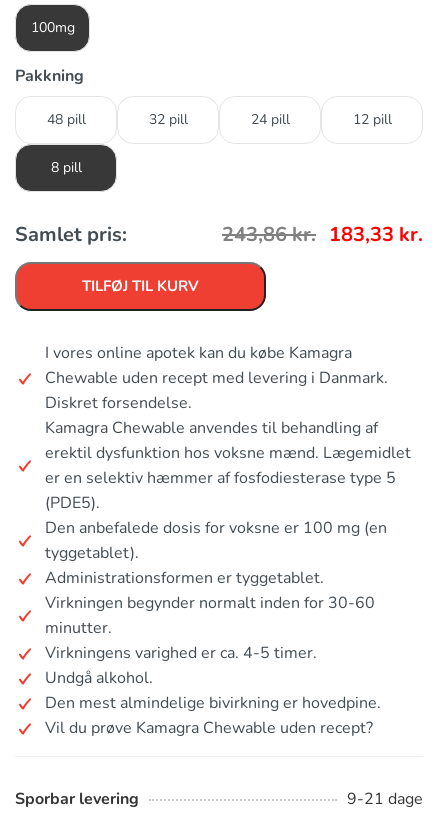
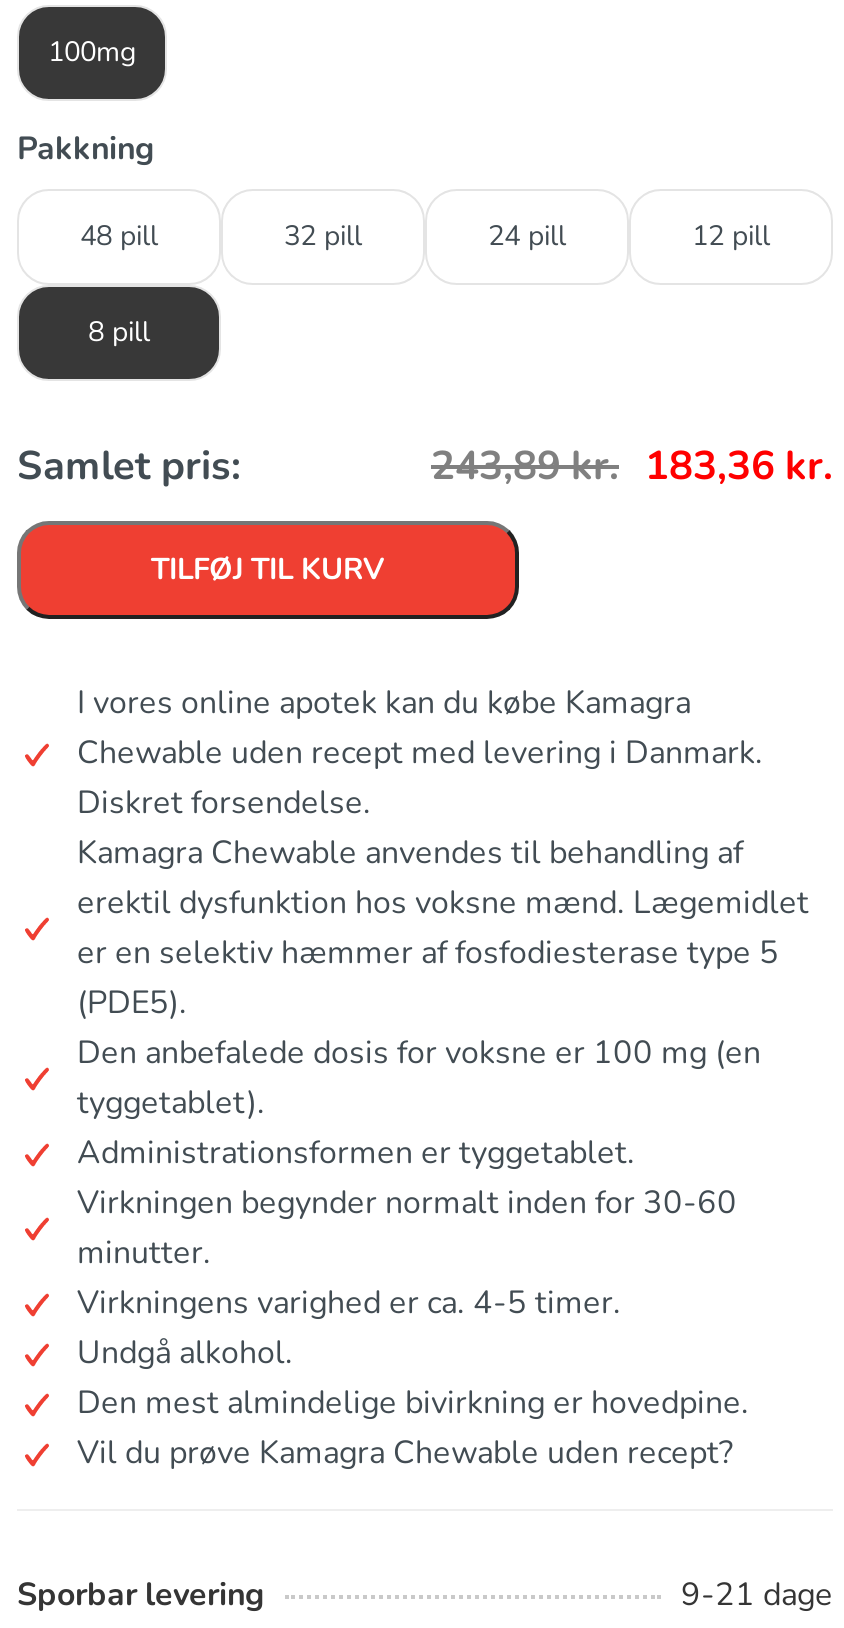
[222,221,423,248] 243,86kr. 183,33 kr. -> [431,440,833,494] 243,89kr. 183,36 kr.

